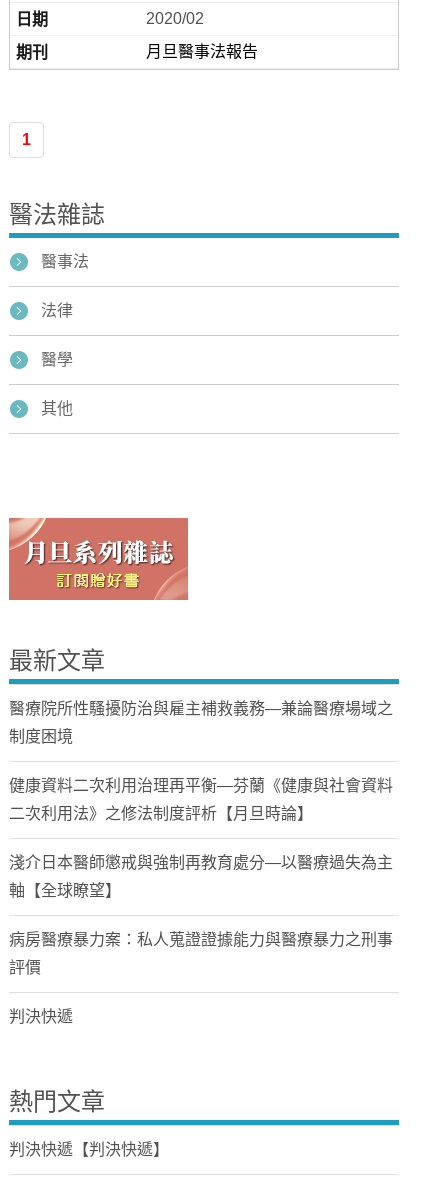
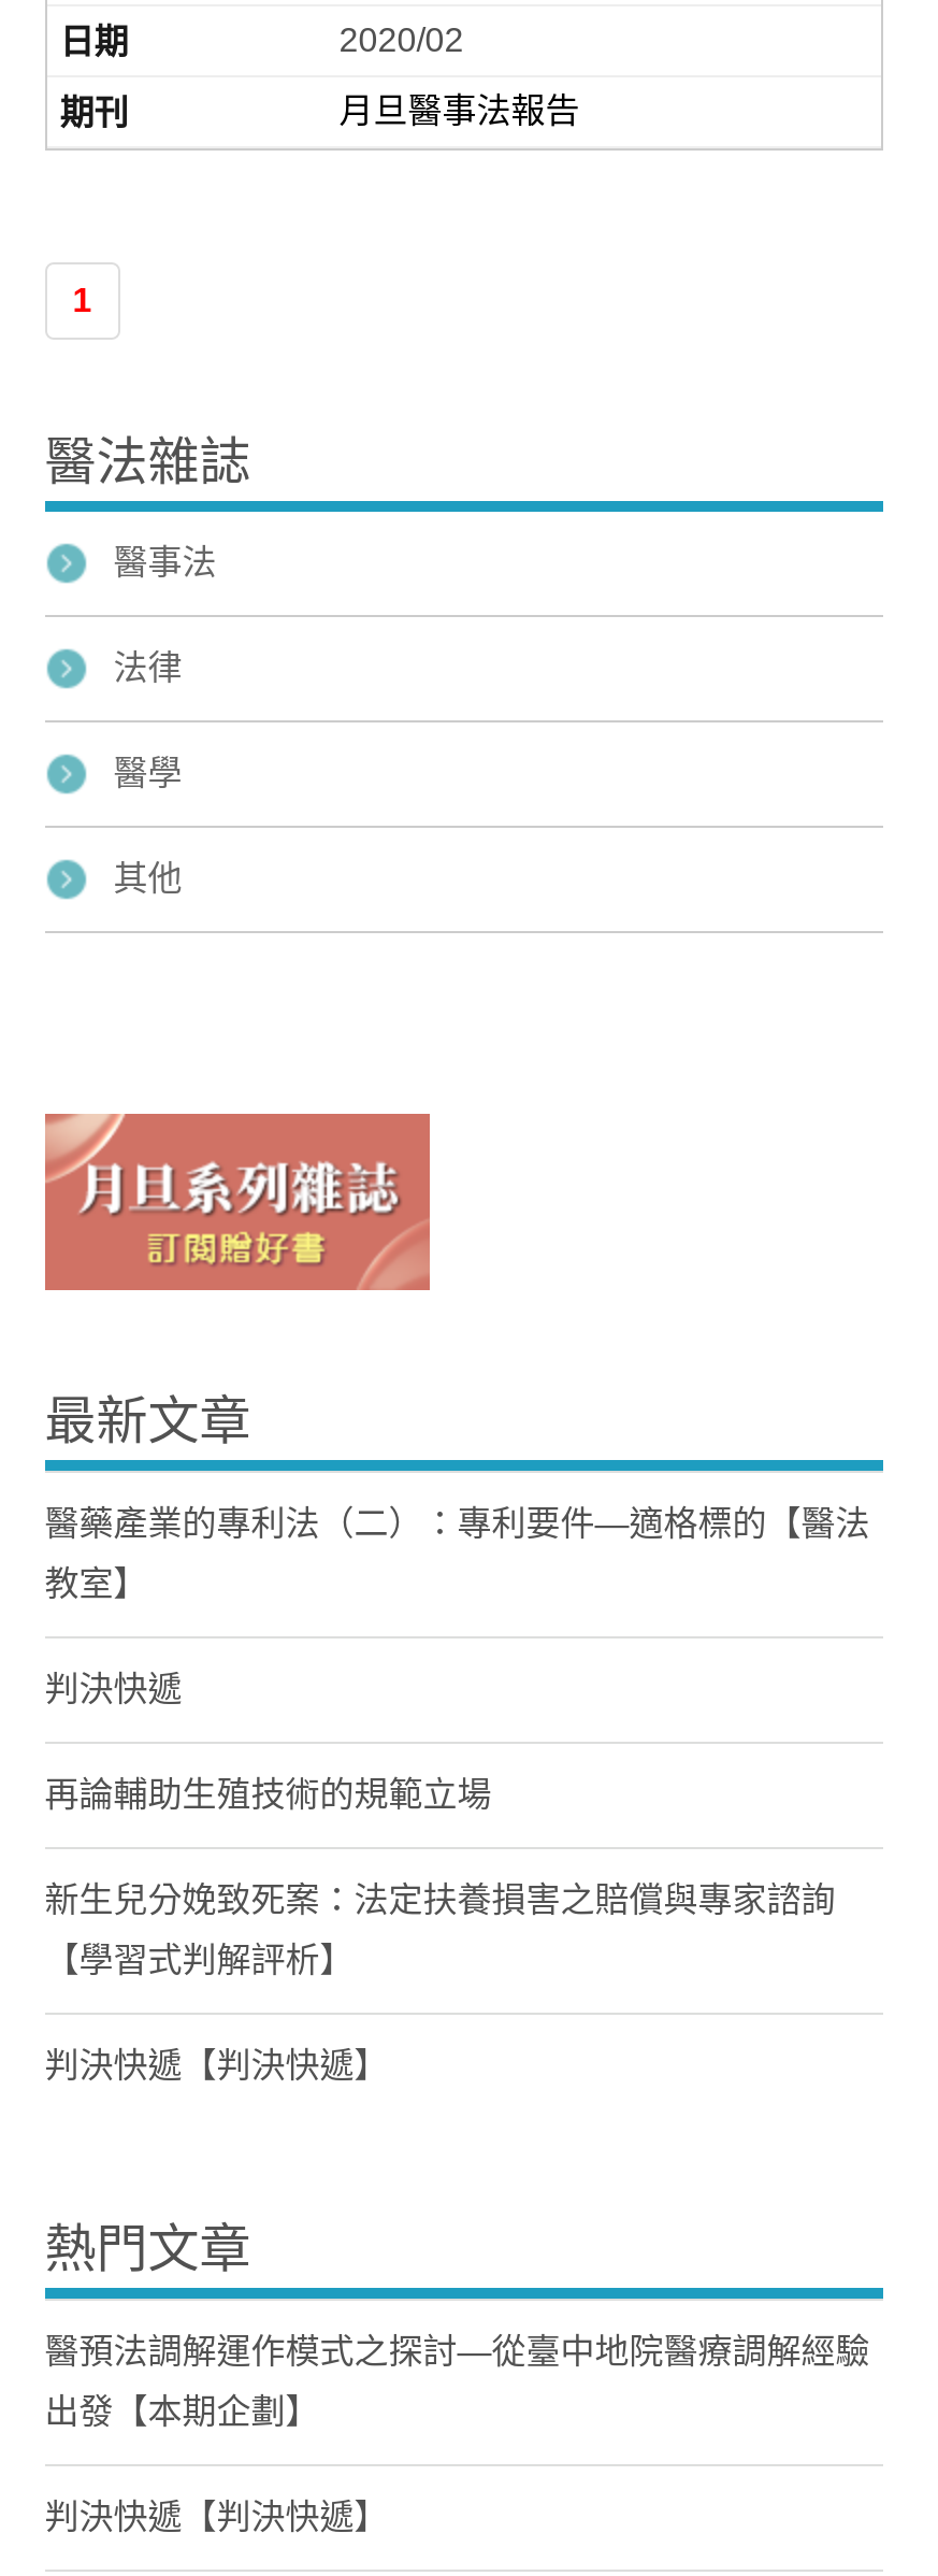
[9,700,393,976] 醫療院所性騷擾防治與雇主補救義務—兼論醫療場域之 | 制度困境 | 健康資料二次利用治理再平衡—芬蘭《健康與社會資料 | 二次利用法》之修法制度評析【月旦時論】 | 淺介日本醫師懲戒與強制再教育處分—以醫療過失為主 | 軸【全球瞭望】 | 病房醫療暴力案：私人蒐證證據能力與醫療暴力之刑事 | 評價 -> [45,1505,870,1602] 醫藥產業的專利法（二）：專利要件—適格標的【醫法 | 教室】
moved [9,1008,73,1025] -> [45,1671,182,1707]: 判決快遞
none -> [45,1776,835,2084] 再論輔助生殖技術的規範立場 | 新生兒分娩致死案：法定扶養損害之賠償與專家諮詢 | 【學習式判解評析】 | 判決快遞【判決快遞】
moved [9,1088,105,1115] -> [45,2219,251,2277]: 熱門文章
none -> [45,2333,870,2430] 醫預法調解運作模式之探討—從臺中地院醫療調解經驗 | 出發【本期企劃】

